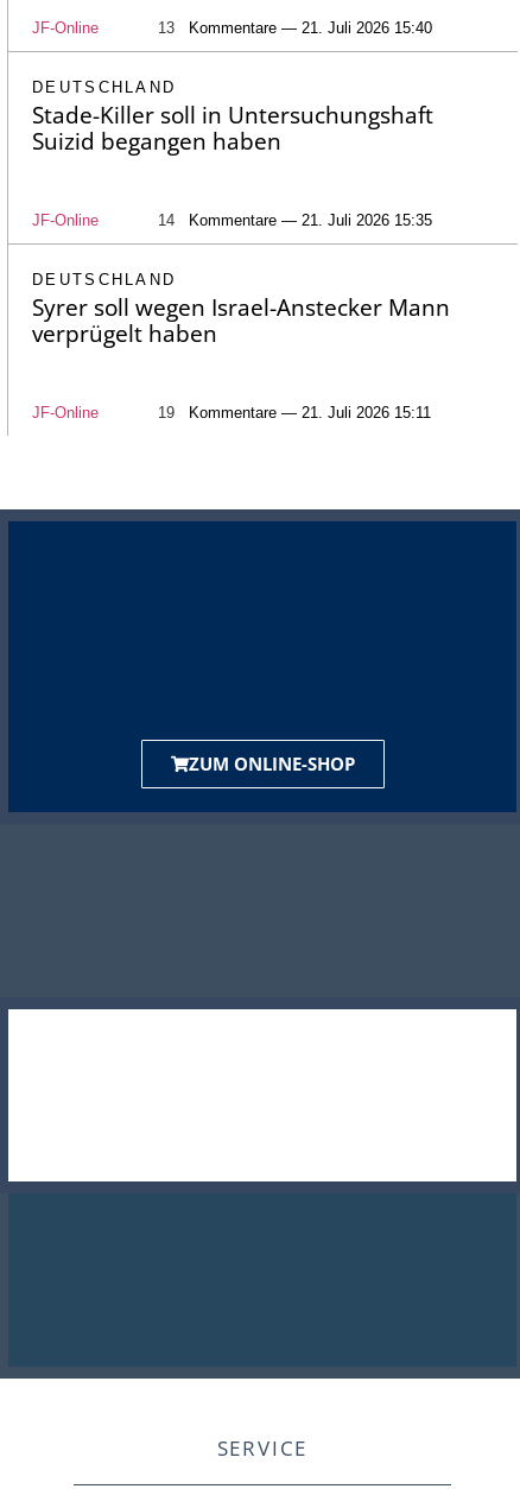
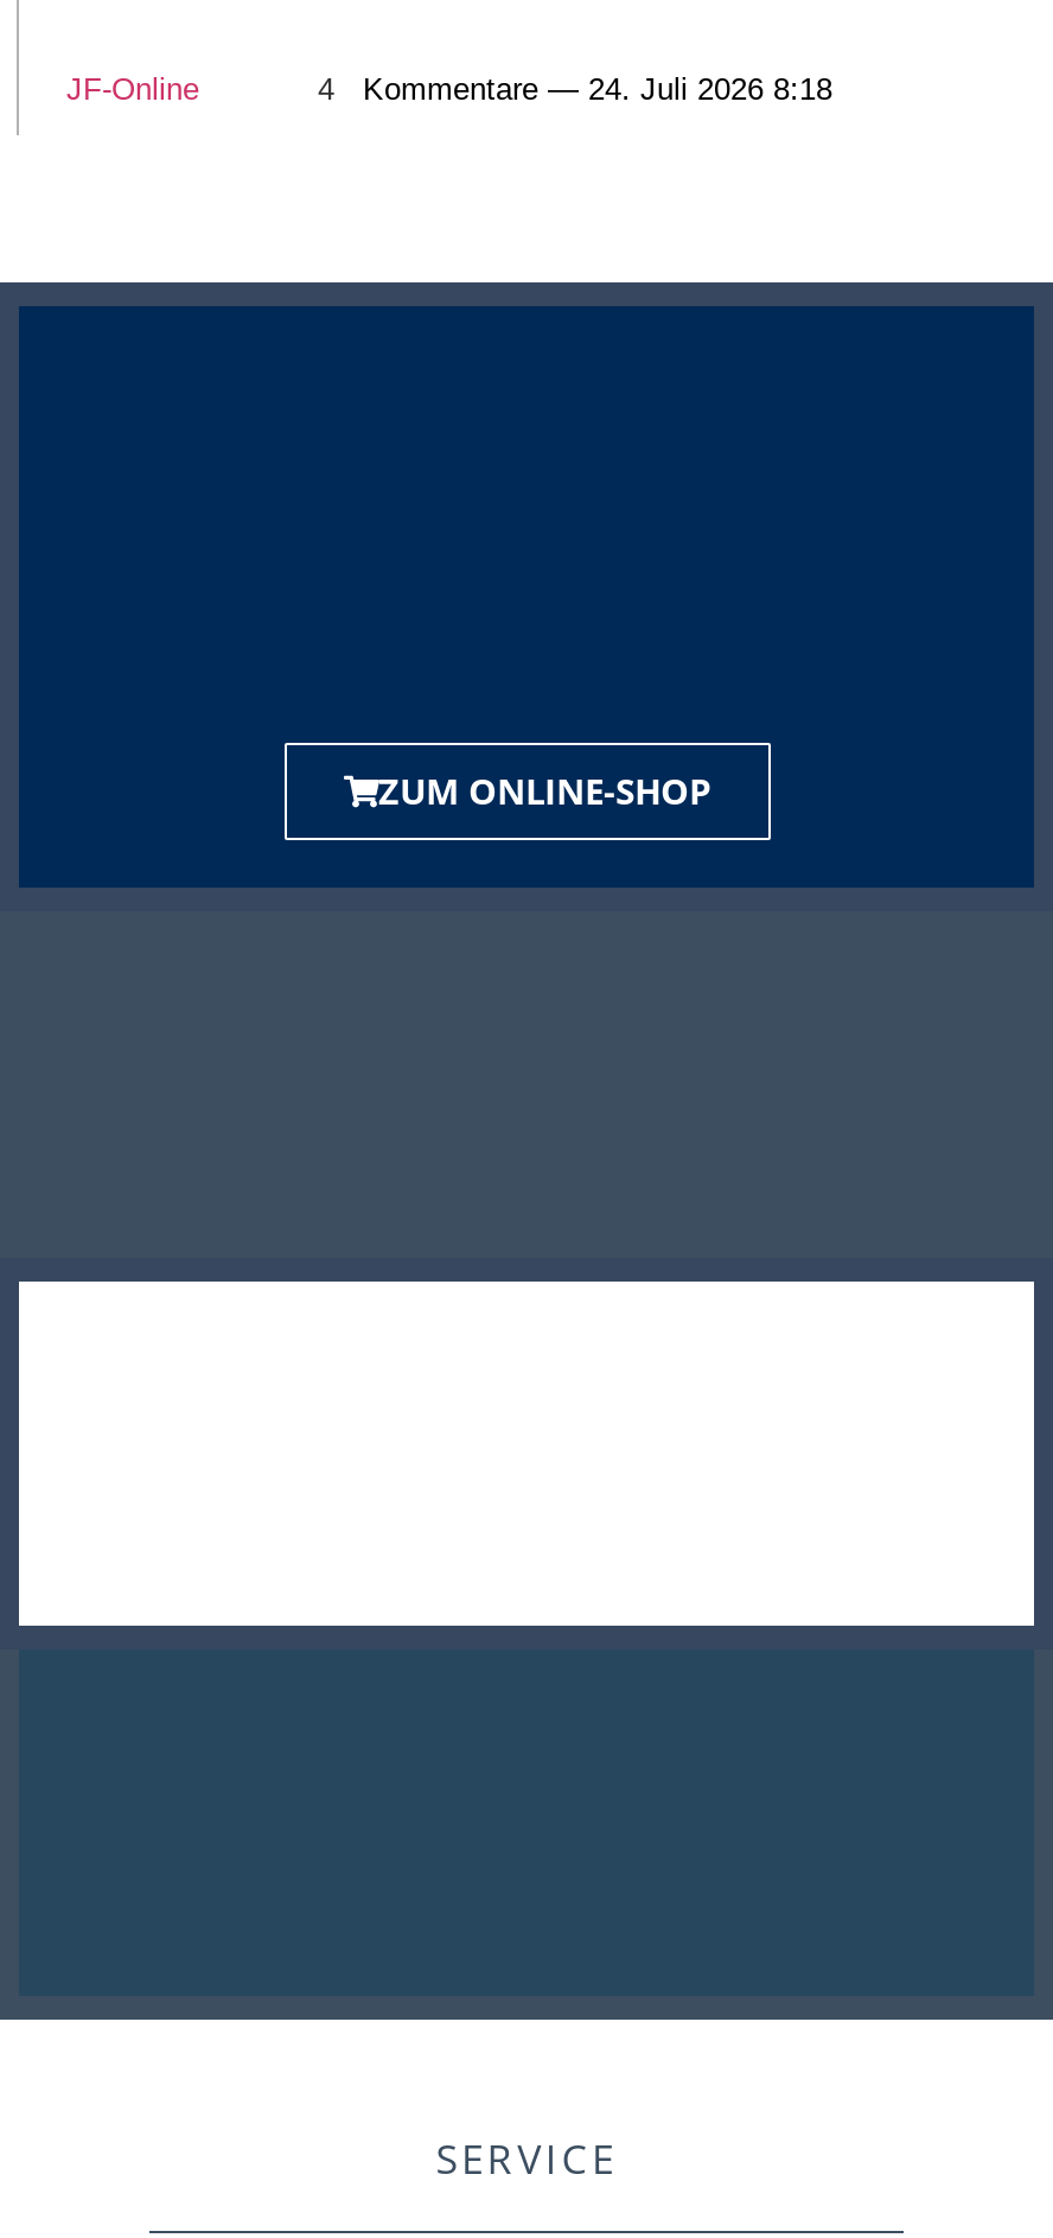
[32,19,450,422] 13 | Kommentare — 21. Juli 2026 15:40 | DEUTSCHLAND | Stade-Killer soll in Untersuchungshaft | Suizid begangen haben | JF-Online | 14 | Kommentare — 21. Juli 2026 15:35 | DEUTSCHLAND | Syrer soll wegen Israel-Anstecker Mann | verprügelt haben | JF-Online | 19 | Kommentare — 21. Juli 2026 15:11 -> [308,72,832,107] 4 | Kommentare — 24. Juli 2026 8:18

